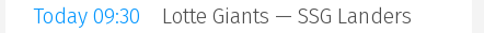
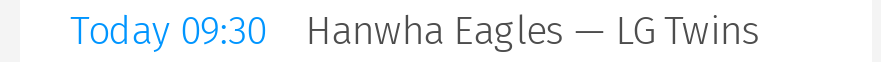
[162,4,412,29] Lotte Giants — SSG Landers -> [306,8,760,54] Hanwha Eagles — LG Twins

